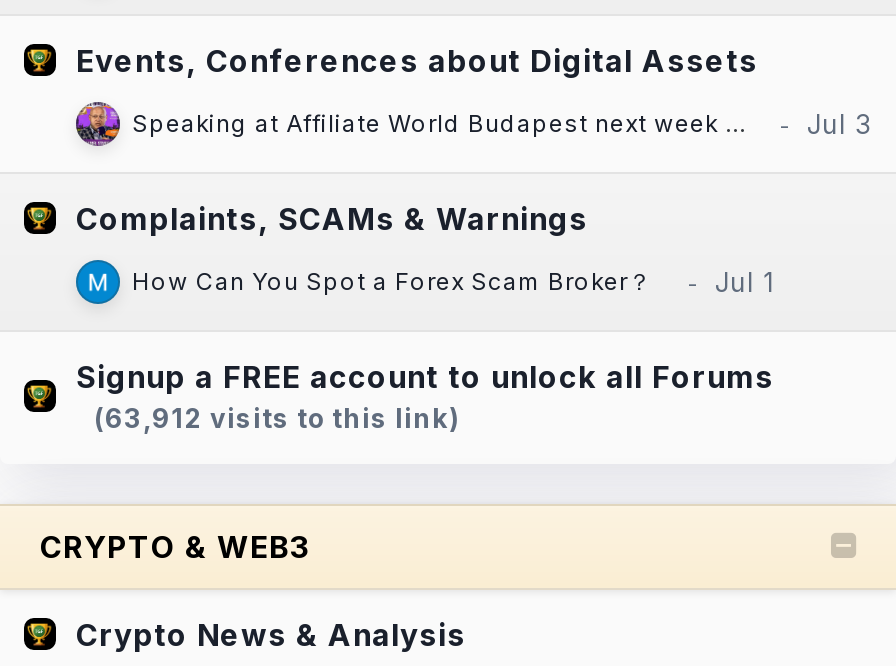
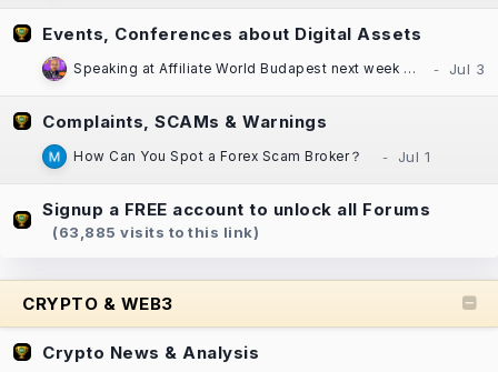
[94,401,460,433] (63,912 visits to this link) -> [52,223,259,240] (63,885 visits to this link)

